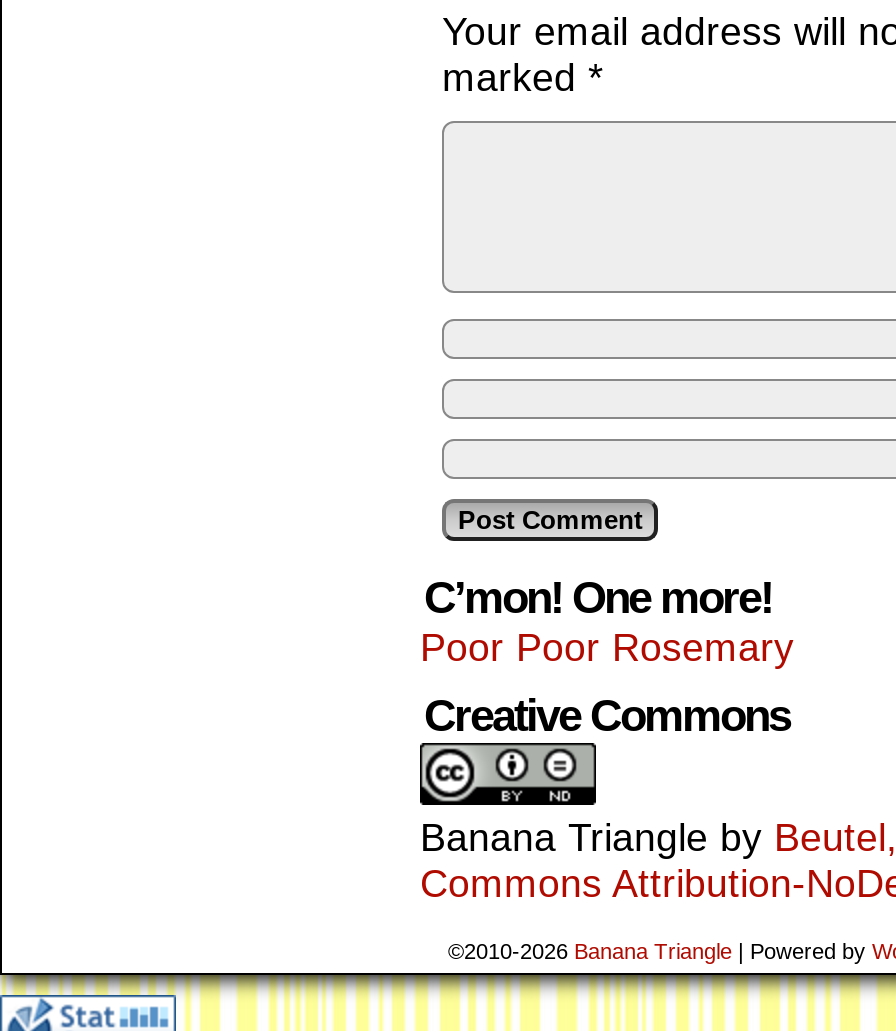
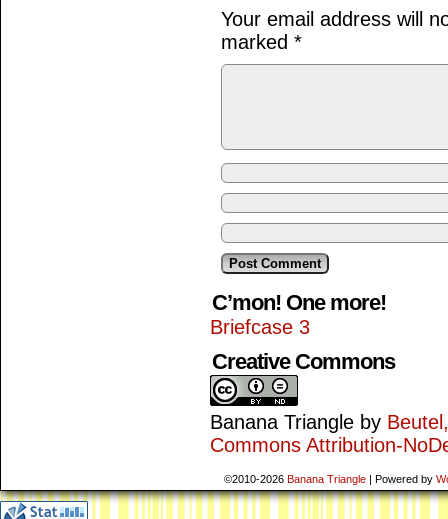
[420,625,794,669] Poor Poor Rosemary -> [210,316,310,338] Briefcase 3

